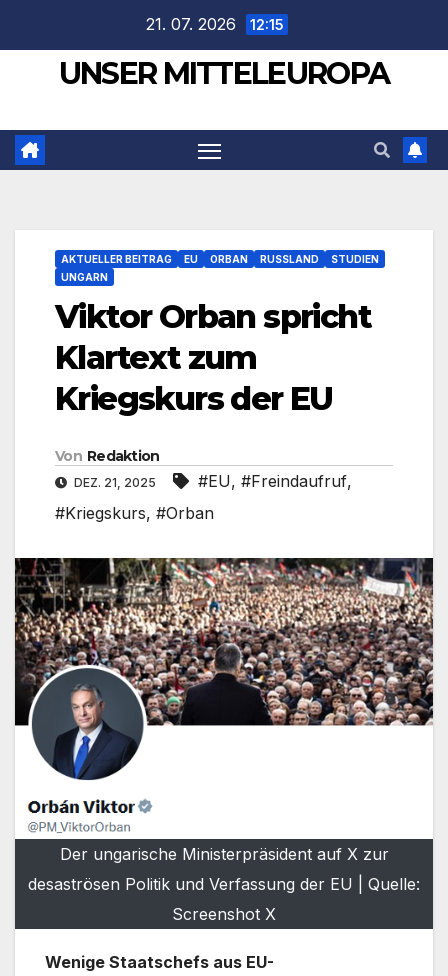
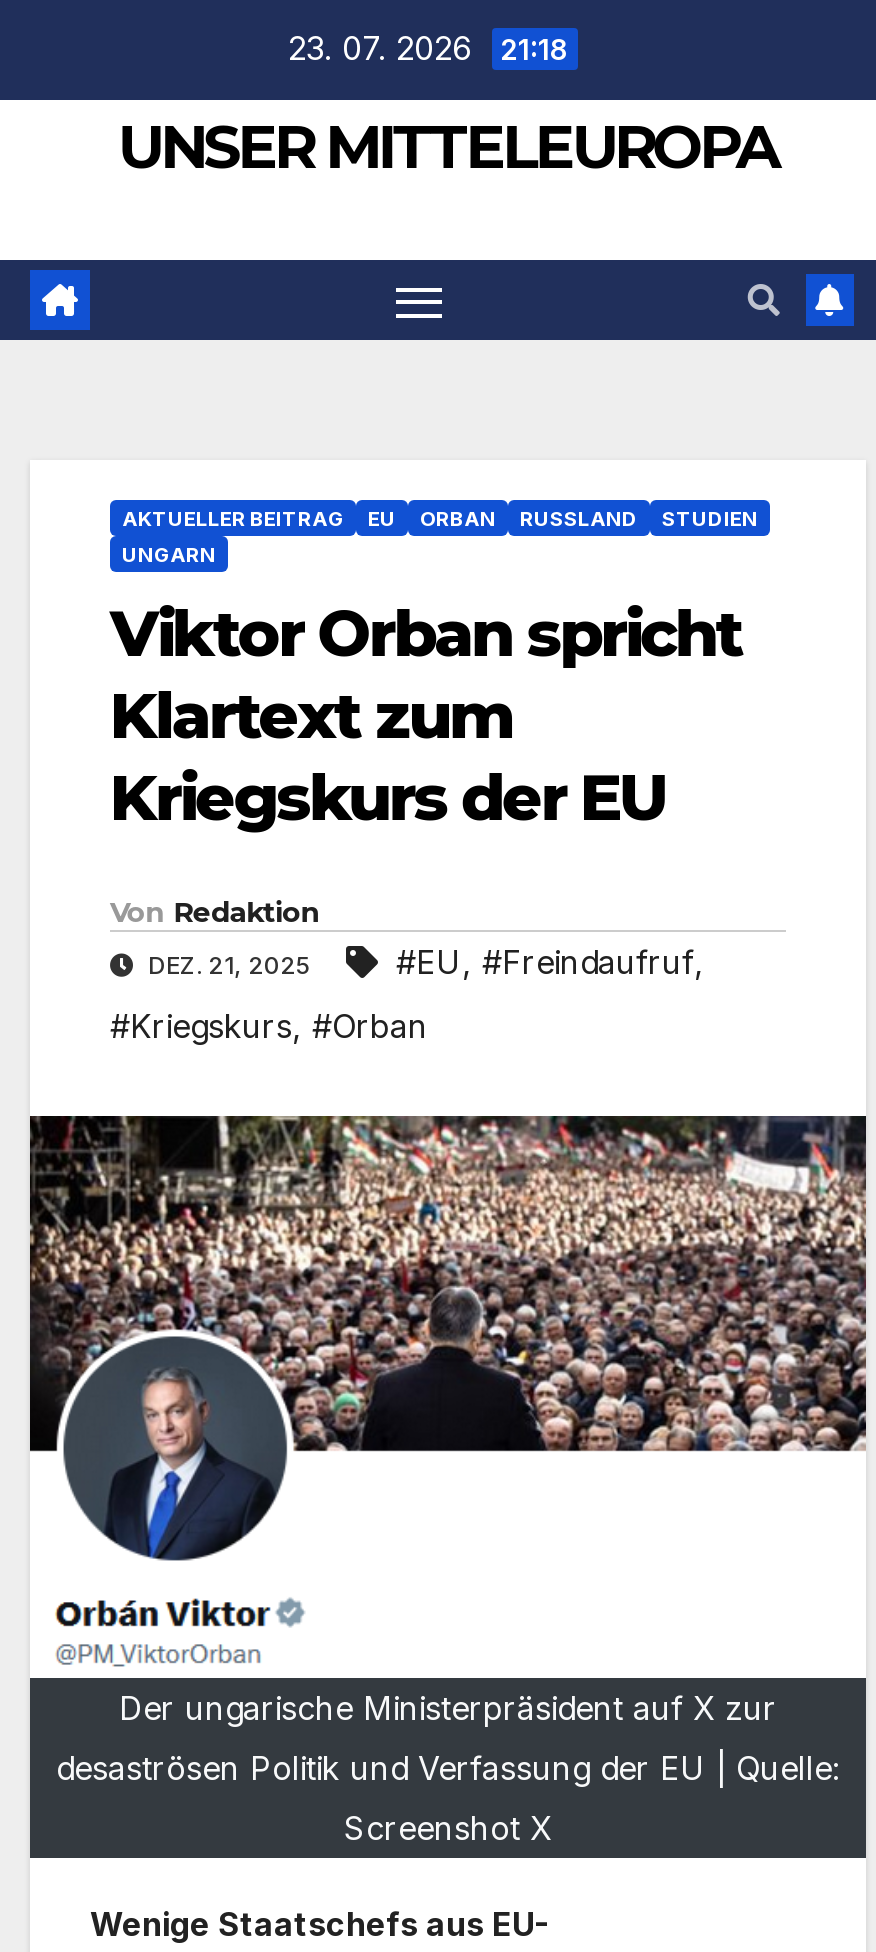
[145,14,283,34] 21. 07. 2026 12:15 -> [288,28,570,68] 23. 07. 2026 21:18

